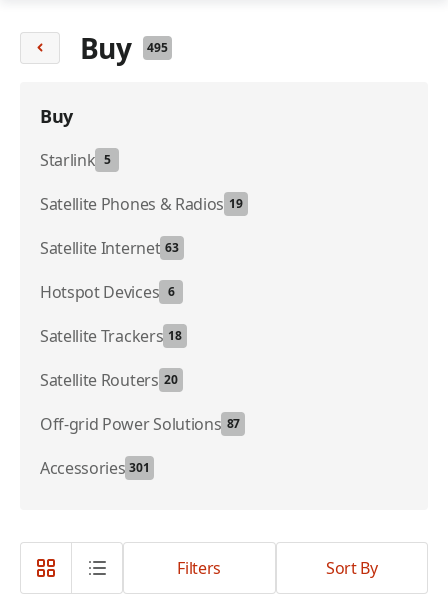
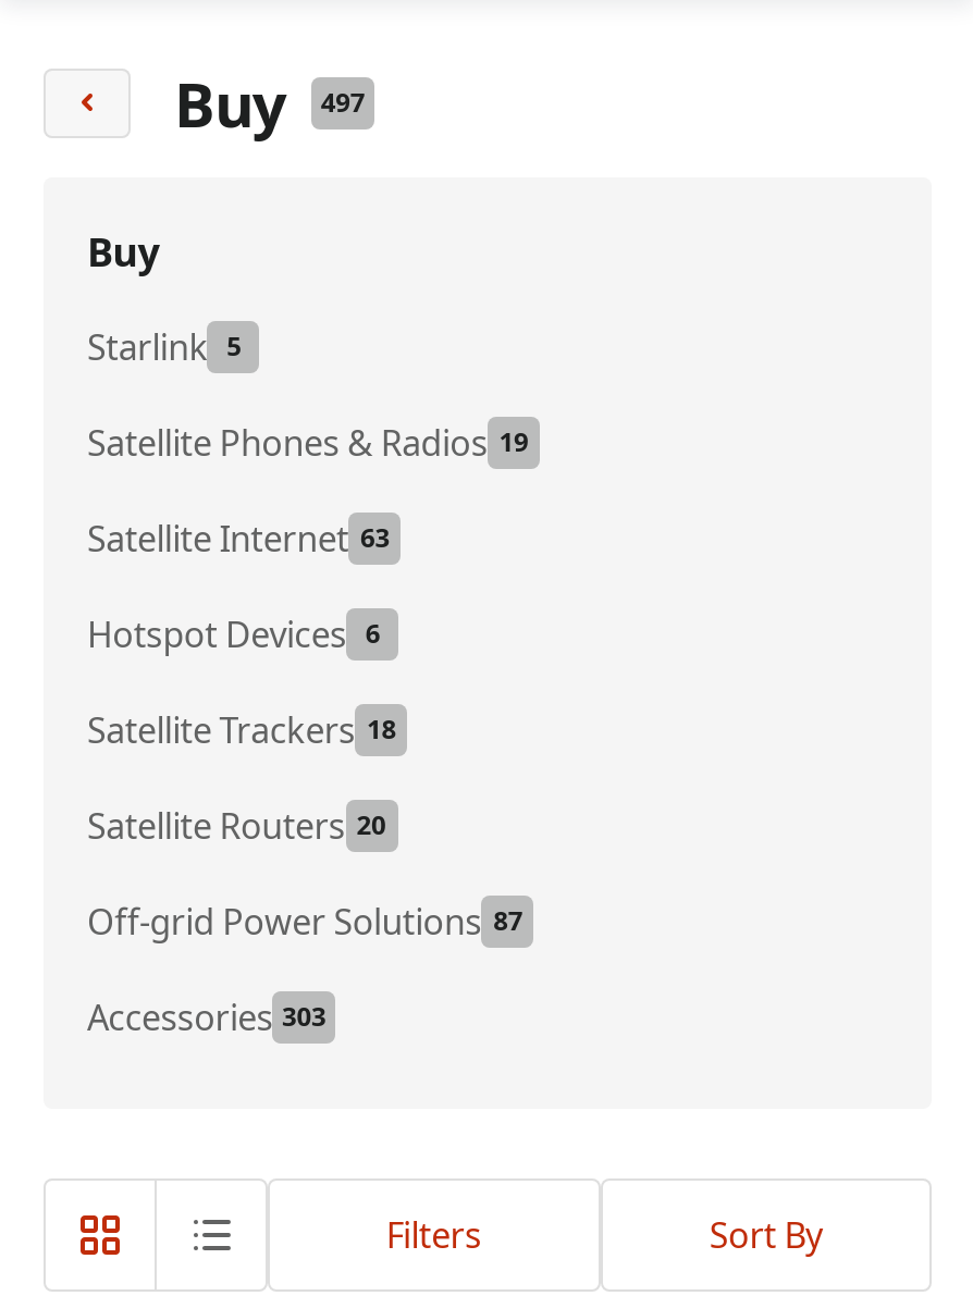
[80,29,168,67] Buy 495 -> [174,62,365,145] Buy 497
[40,457,150,479] Accessories 301 -> [87,993,326,1041] Accessories 303

